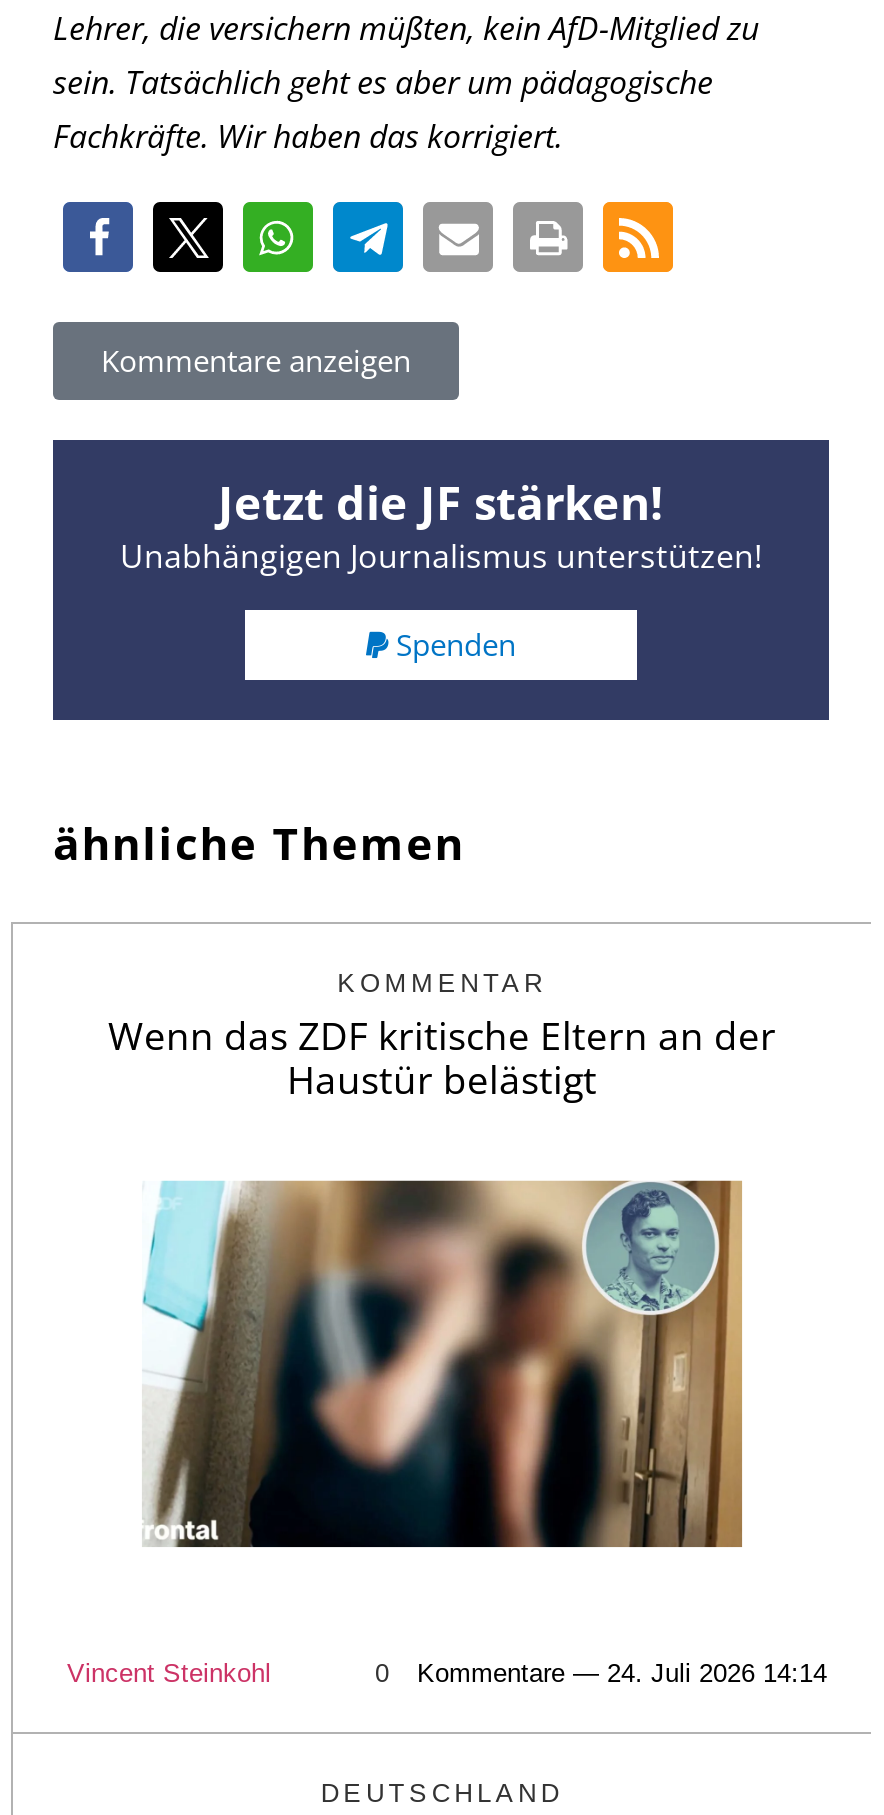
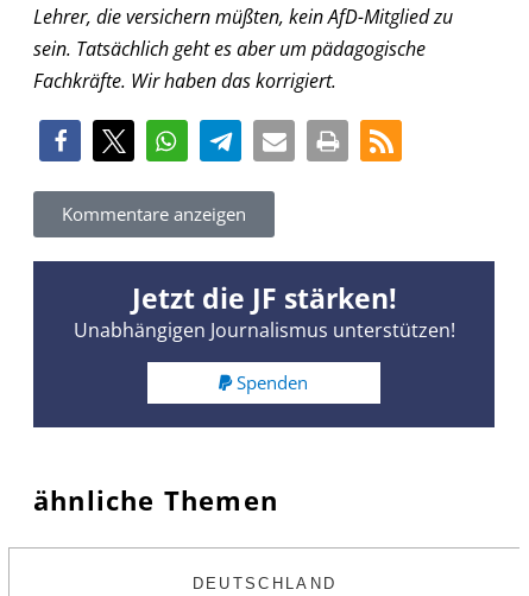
[108,967,776,1105] KOMMENTAR | Wenn das ZDF kritische Eltern an der | Haustür belästigt -> none
[141,1180,745,1550] [image] -> none
[67,1659,827,1689] Vincent Steinkohl | 0 | Kommentare — 24. Juli 2026 14:14 -> none

